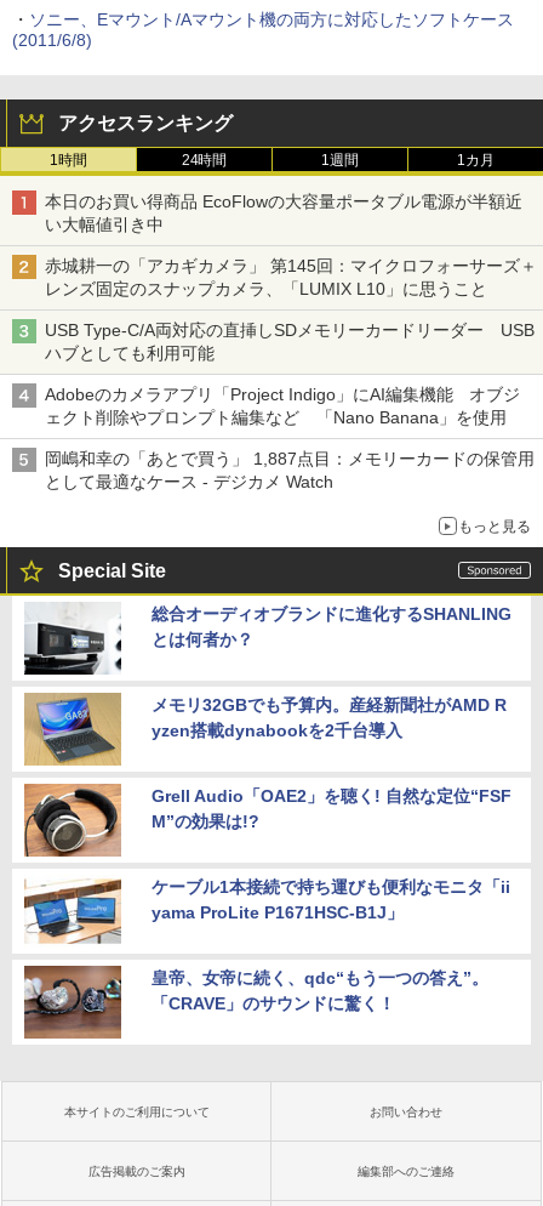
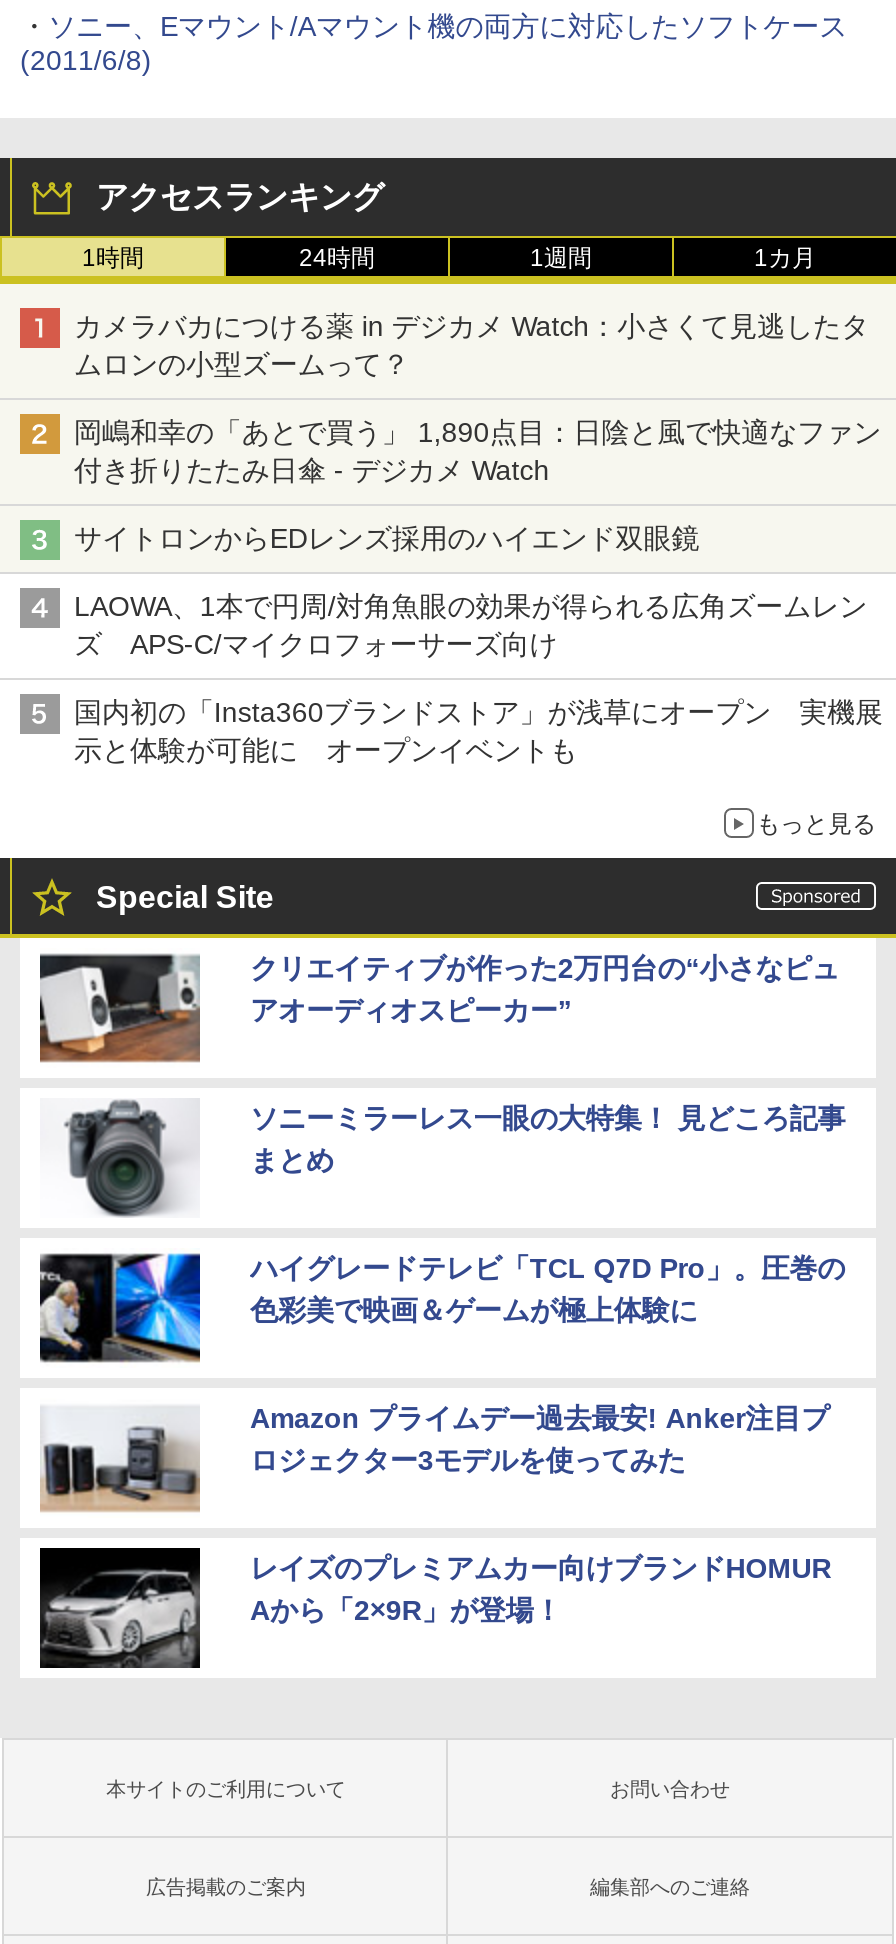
[45,192,522,235] 本日のお買い得商品 EcoFlowの大容量ポータブル電源が半額近 | い大幅値引き中 -> [74,311,869,381] カメラバカにつける薬 in デジカメ Watch：小さくて見逃したタ | ムロンの小型ズームって？
[45,256,536,299] 赤城耕一の「アカギカメラ」 第145回：マイクロフォーサーズ＋ | レンズ固定のスナップカメラ、「LUMIX L10」に思うこと -> [74,417,881,487] 岡嶋和幸の「あとで買う」 1,890点目：日陰と風で快適なファン | 付き折りたたみ日傘 - デジカメ Watch
[45,321,534,363] USB Type-C/A両対応の直挿しSDメモリーカードリーダー USB | ハブとしても利用可能 -> [74,523,727,555] サイトロンからEDレンズ採用のハイエンド双眼鏡
[45,385,521,427] Adobeのカメラアプリ「Project Indigo」にAI編集機能 オブジ | ェクト削除やプロンプト編集など 「Nano Banana」を使用 -> [74,591,867,661] LAOWA、1本で円周/対角魚眼の効果が得られる広角ズームレン | ズ APS-C/マイクロフォーサーズ向け
[45,449,534,492] 岡嶋和幸の「あとで買う」 1,887点目：メモリーカードの保管用 | として最適なケース - デジカメ Watch -> [74,697,883,767] 国内初の「Insta360ブランドストア」が浅草にオープン 実機展 | 示と体験が可能に オープンイベントも
[23,605,511,676] [image] | 総合オーディオブランドに進化するSHANLING | とは何者か？ -> [38,953,839,1068] [image] | クリエイティブが作った2万円台の“小さなピュ | アオーディオスピーカー”
[23,692,506,767] [image] | メモリ32GBでも予算内。産経新聞社がAMD R | yzen搭載dynabookを2千台導入 -> [40,1098,845,1218] [image] | ソニーミラーレス一眼の大特集！ 見どころ記事 | まとめ
[23,783,511,858] [image] | Grell Audio「OAE2」を聴く! 自然な定位“FSF | M”の効果は!? -> [38,1248,845,1368] [image] | ハイグレードテレビ「TCL Q7D Pro」。圧巻の | 色彩美で映画＆ゲームが極上体験に
[23,878,510,944] [image] | ケーブル1本接続で持ち運びも便利なモニタ「ii | yama ProLite P1671HSC-B1J」 -> [40,1403,829,1512] [image] | Amazon プライムデー過去最安! Anker注目プ | ロジェクター3モデルを使ってみた
[23,965,488,1040] [image] | 皇帝、女帝に続く、qdc“もう一つの答え”。 | 「CRAVE」のサウンドに驚く！ -> [38,1546,831,1670] [image] | レイズのプレミアムカー向けブランドHOMUR | Aから「2×9R」が登場！

